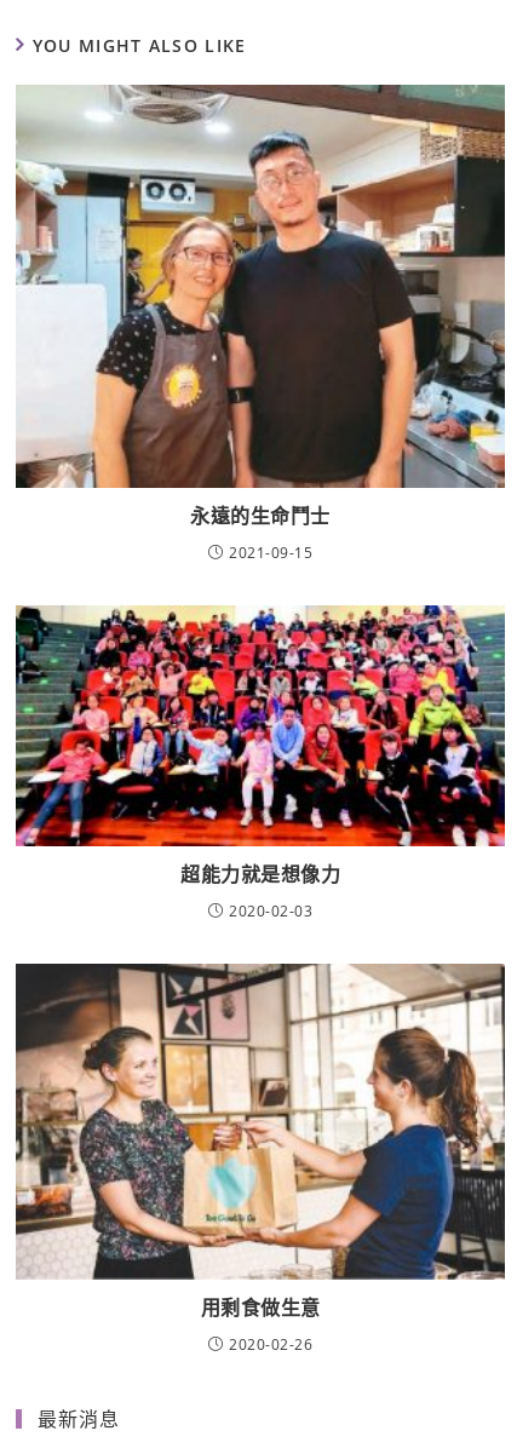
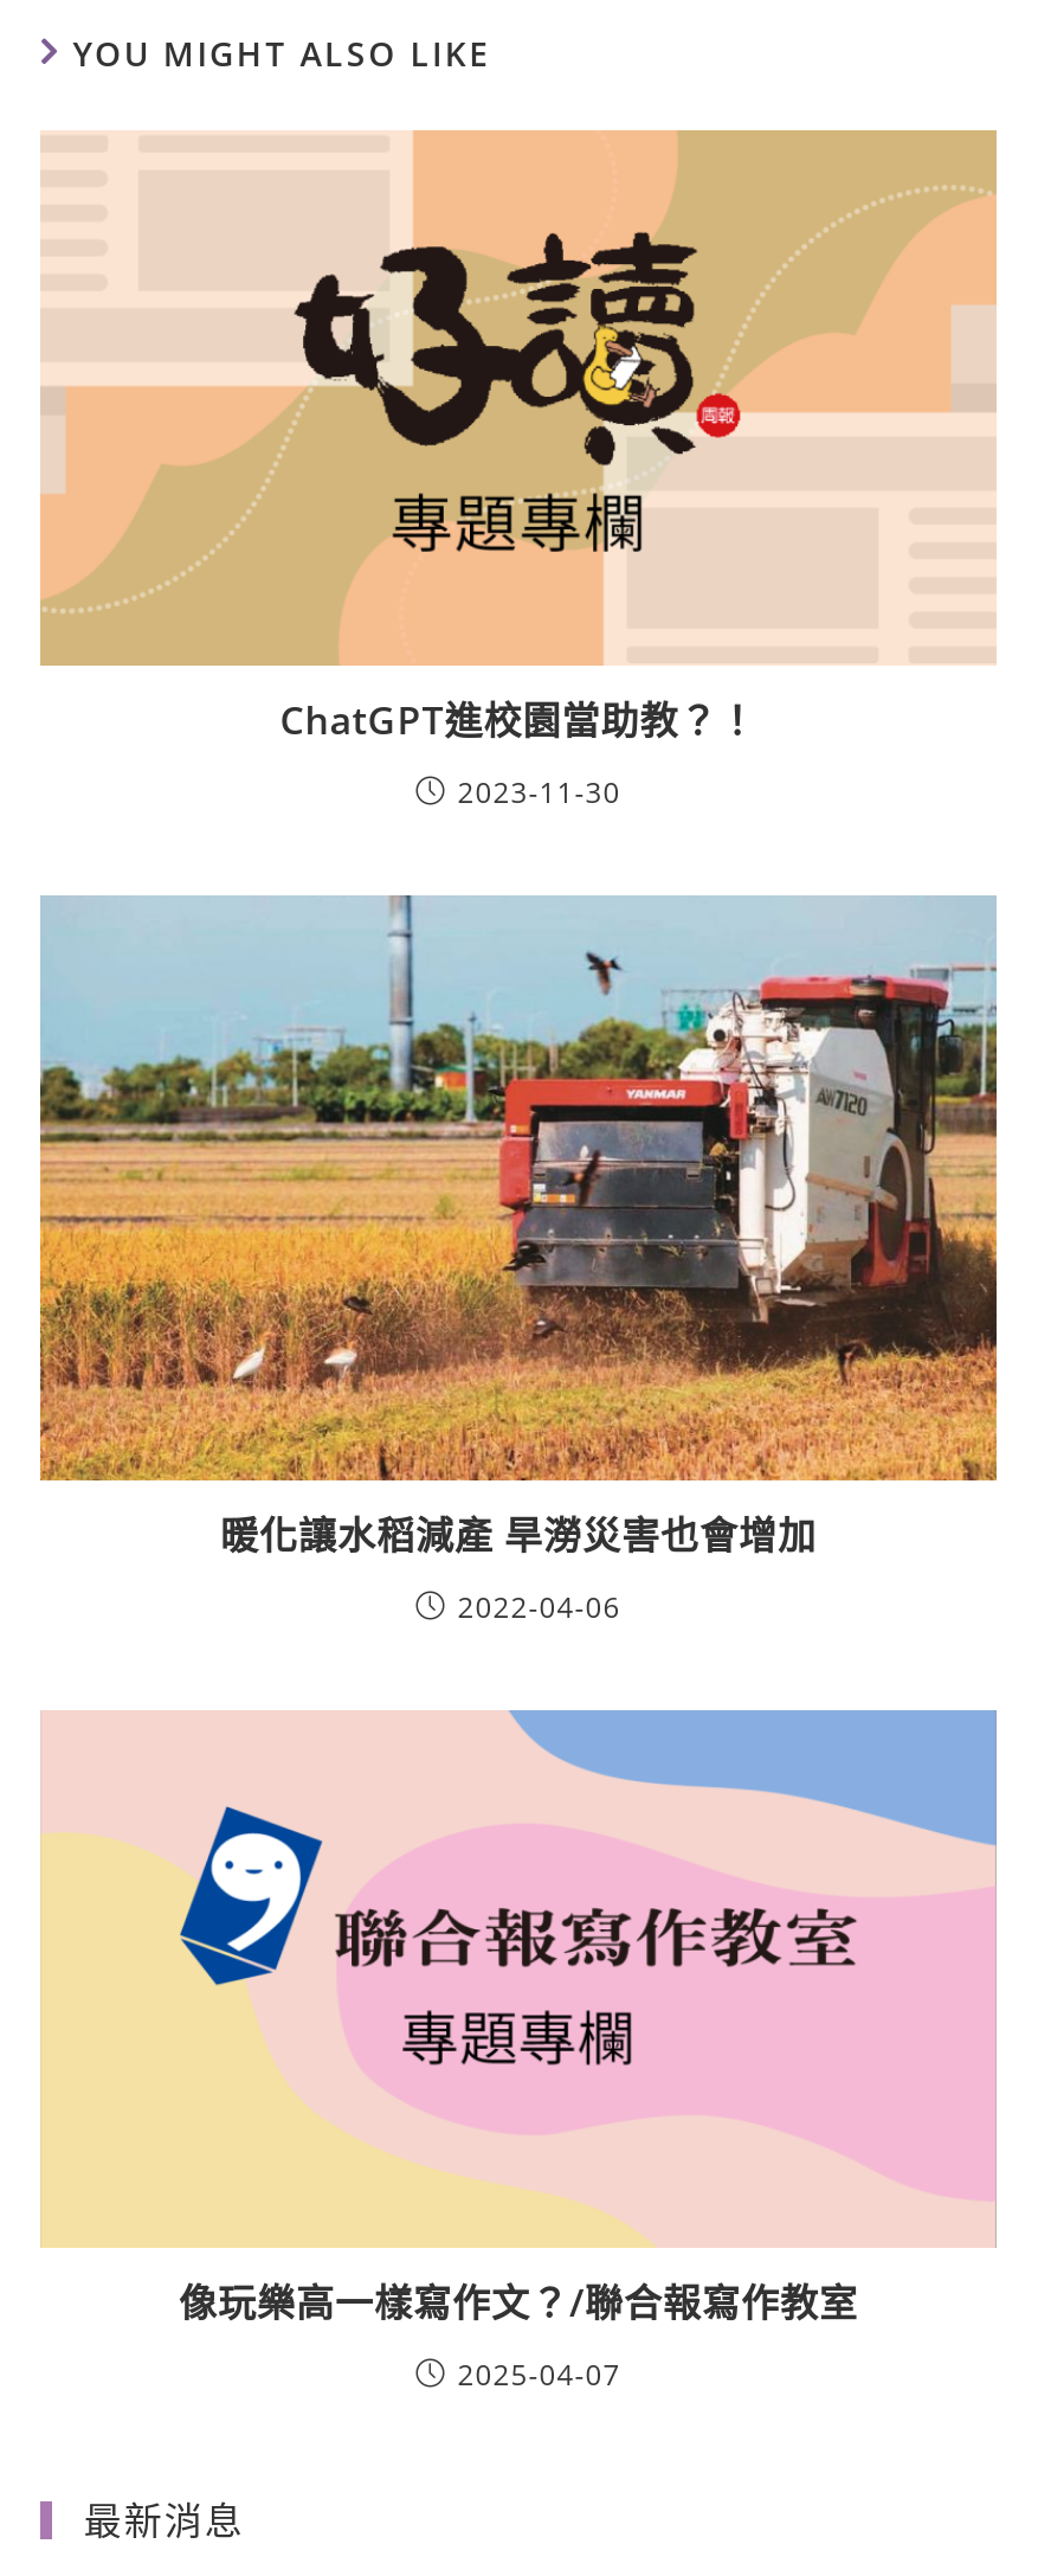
[15,84,506,529] [image] | 永遠的生命鬥士 -> [40,128,997,747] [image] | ChatGPT進校園當助教？！
[229,542,313,563] 2021-09-15 -> [457,773,621,813] 2023-11-30
[15,588,506,887] [image] | 超能力就是想像力 -> [38,893,999,1561] [image] | 暖化讓水稻減產 旱澇災害也會增加
[229,901,313,921] 2020-02-03 -> [457,1587,621,1628] 2022-04-06
[15,963,506,1320] [image] | 用剩食做生意 -> [40,1708,997,2328] [image] | 像玩樂高一樣寫作文？/聯合報寫作教室
[229,1334,313,1354] 2020-02-26 -> [457,2354,621,2395] 2025-04-07

